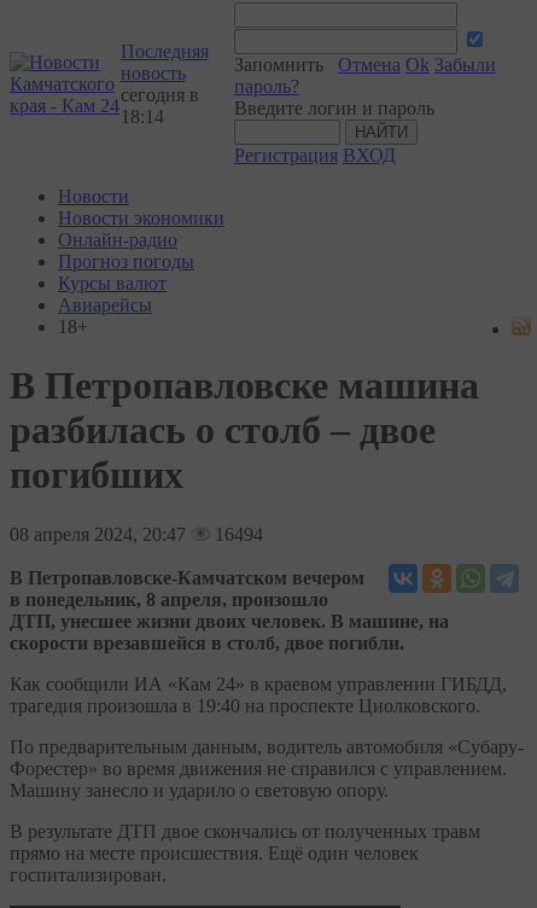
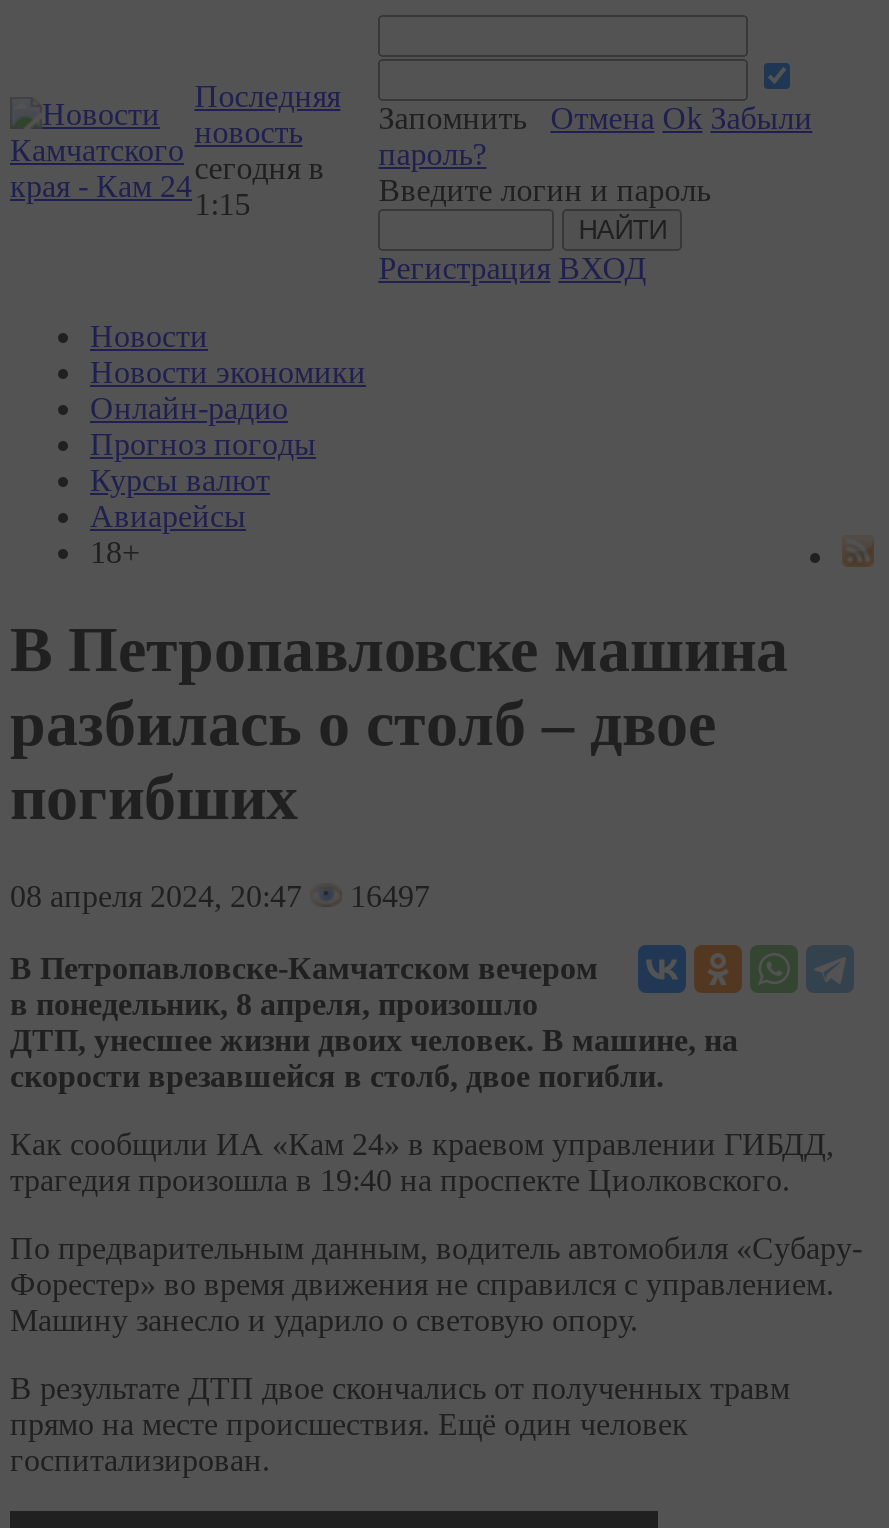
[120,106,164,127] 18:14 -> [194,187,250,221] 1:15
[10,524,263,544] 08 апреля 2024, 20:47 16494 -> [10,879,430,913] 08 апреля 2024, 20:47 16497

